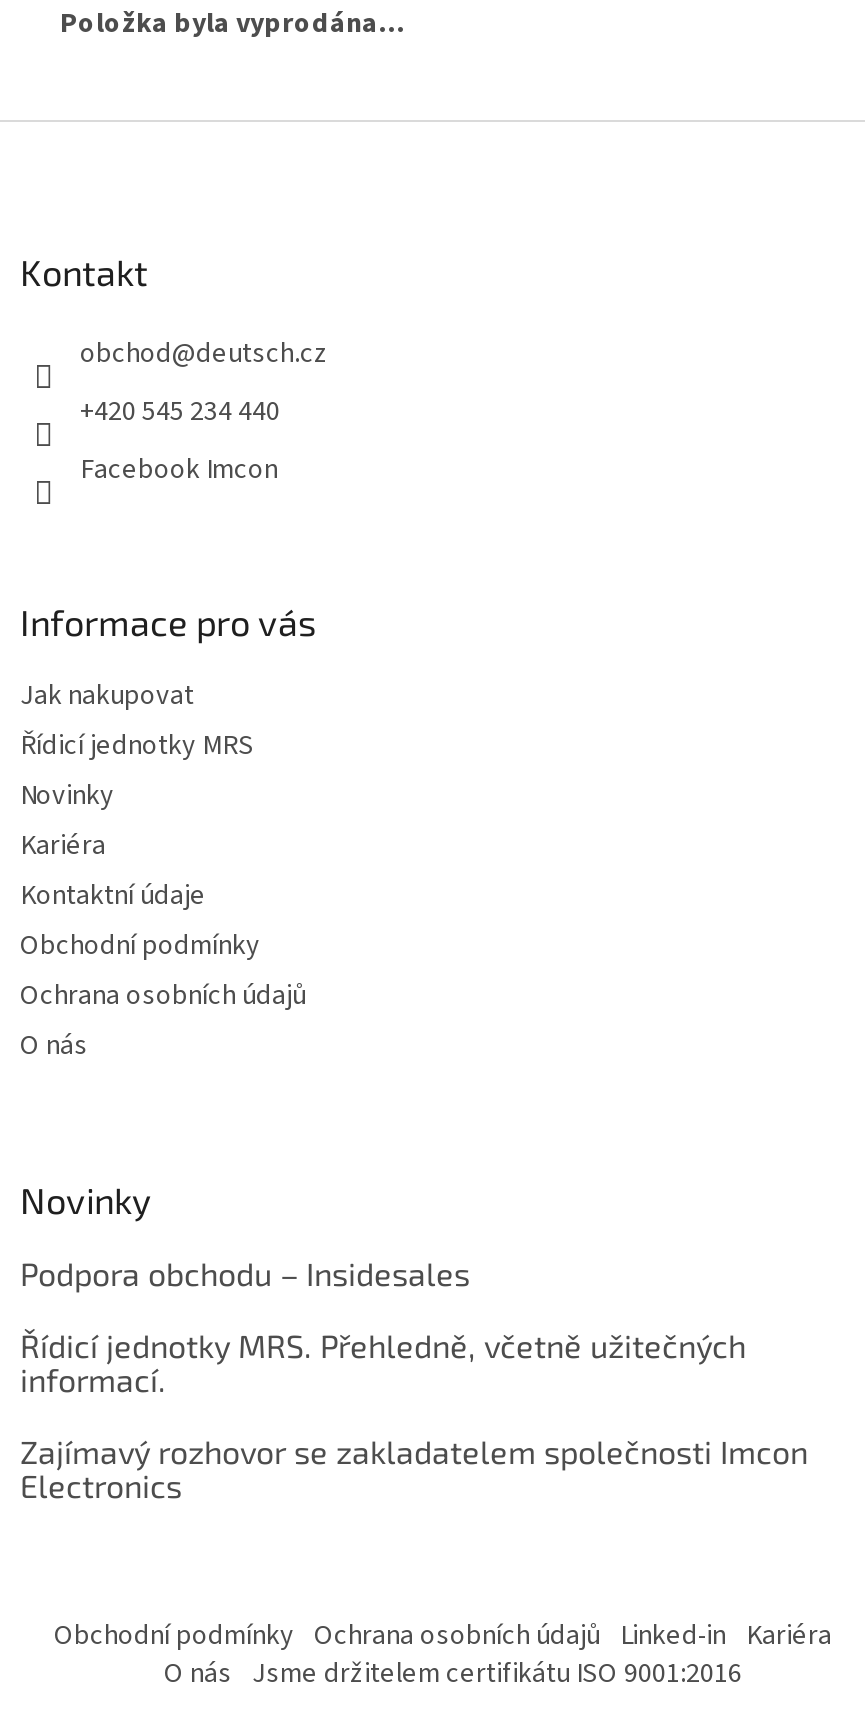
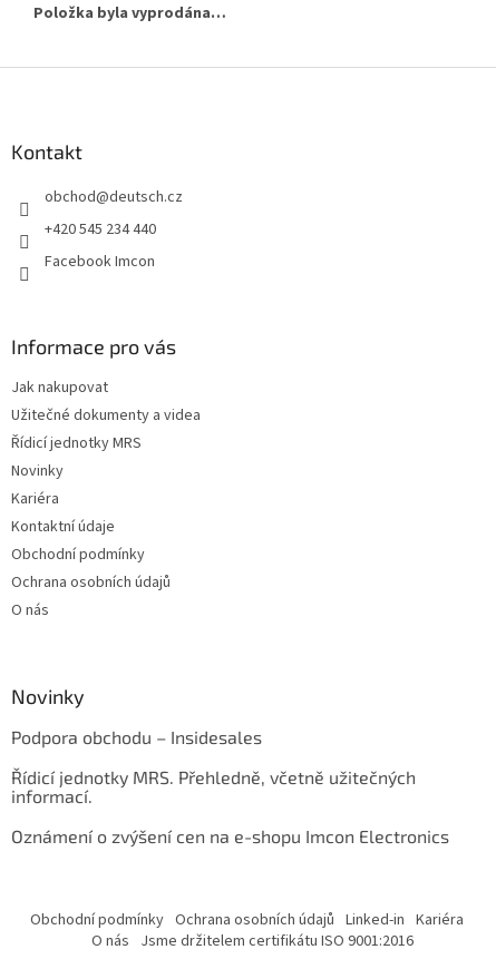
none -> [11,404,201,427] Užitečné dokumenty a videa
moved [20,726,746,1398] -> [11,432,416,806]: Řídicí jednotky MRS | Novinky | Kariéra | ... | Řídicí jednotky MRS. Přehledně, včetně užitečných | informací.
[20,1432,808,1504] Zajímavý rozhovor se zakladatelem společnosti Imcon | Electronics -> [11,825,449,847] Oznámení o zvýšení cen na e-shopu Imcon Electronics

